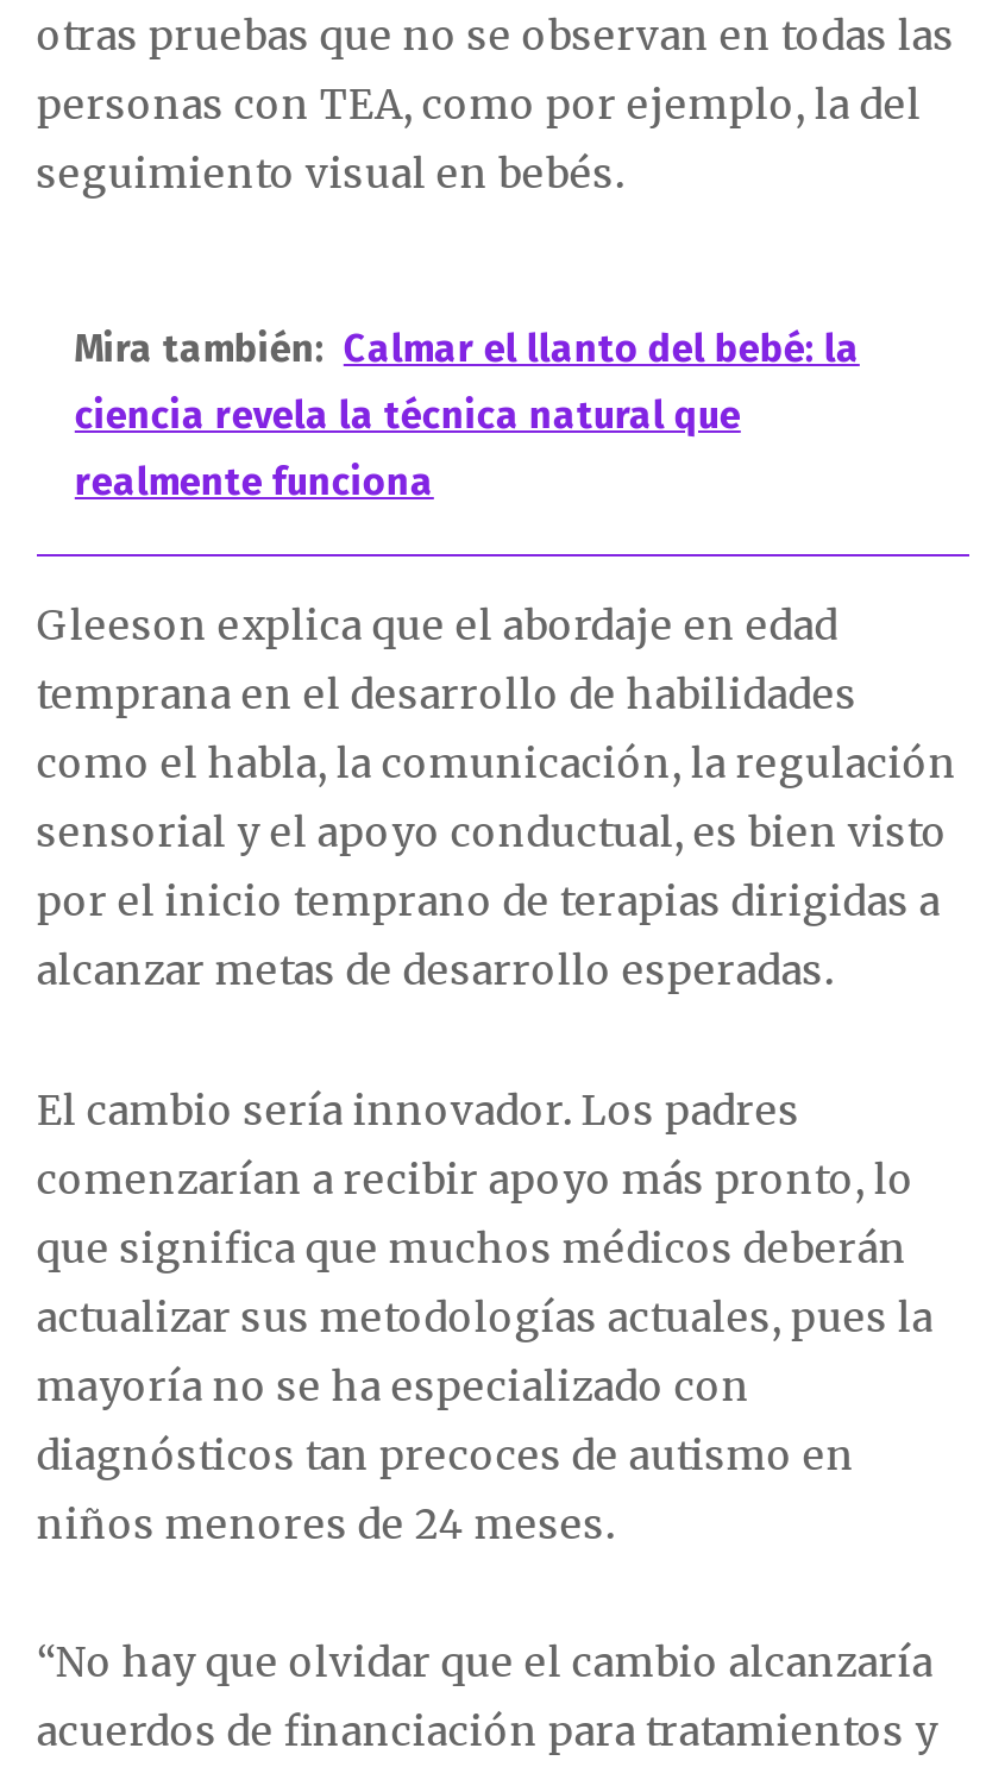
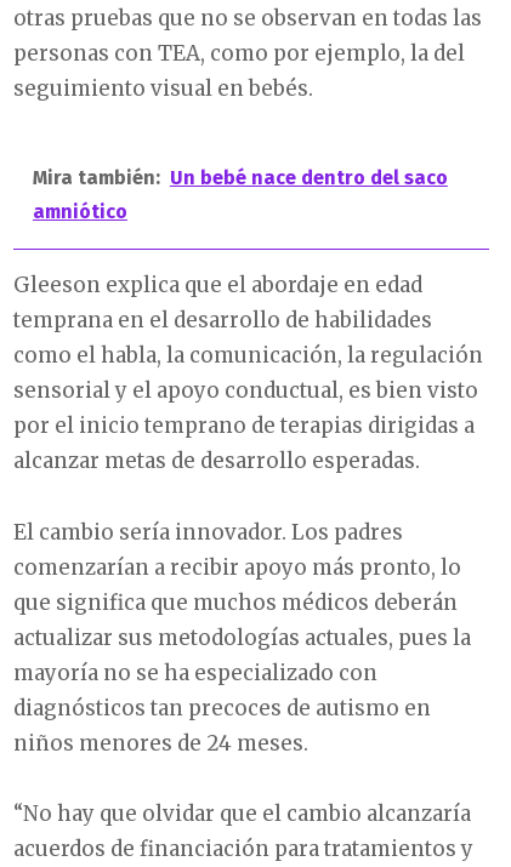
[75,327,860,505] Mira también: Calmar el llanto del bebé: la | ciencia revela la técnica natural que | realmente funciona -> [33,167,448,224] Mira también: Un bebé nace dentro del saco | amniótico

